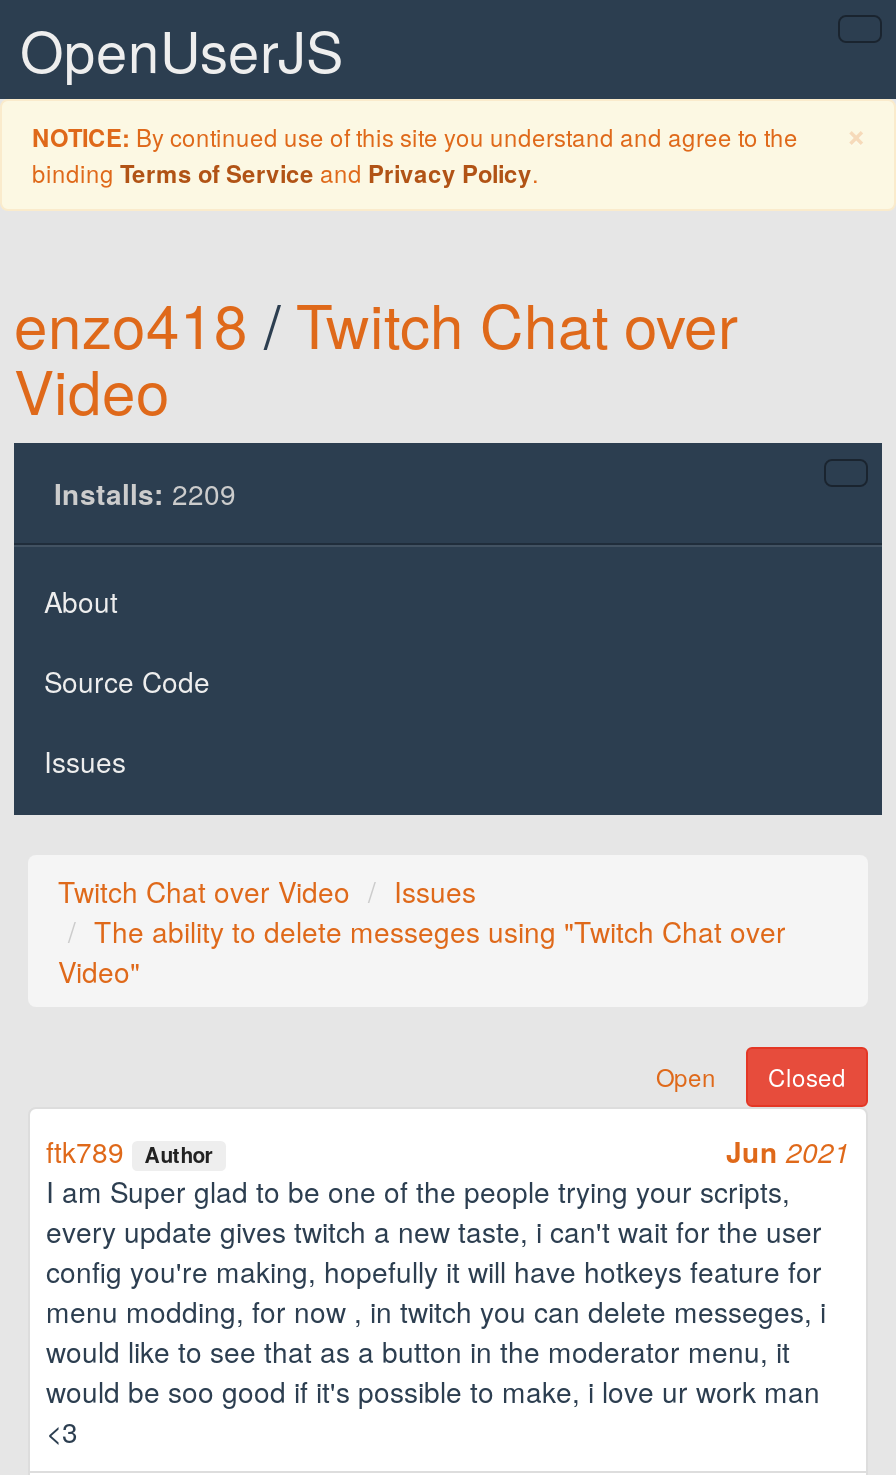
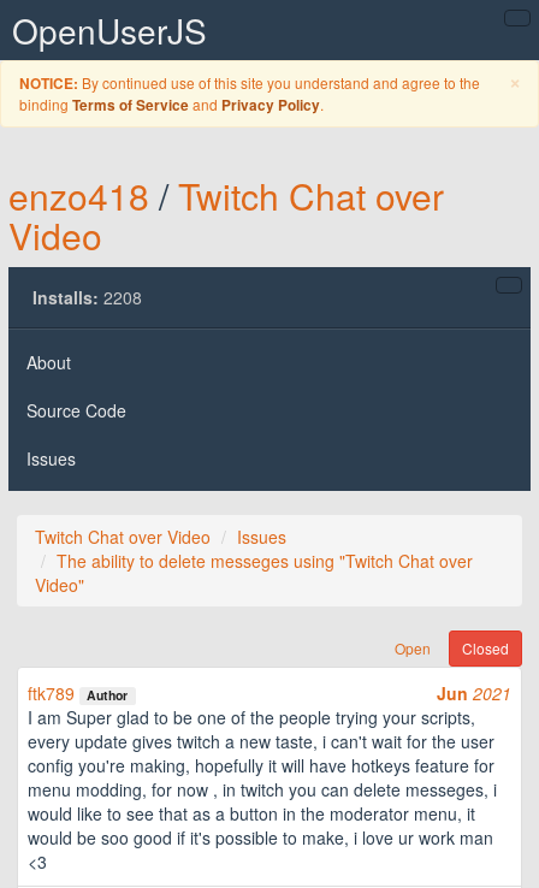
[54,473,236,513] Installs: 2209 -> [32,285,142,309] Installs: 2208

